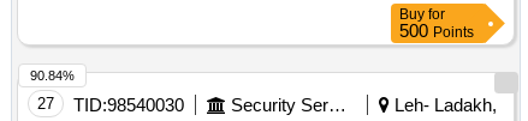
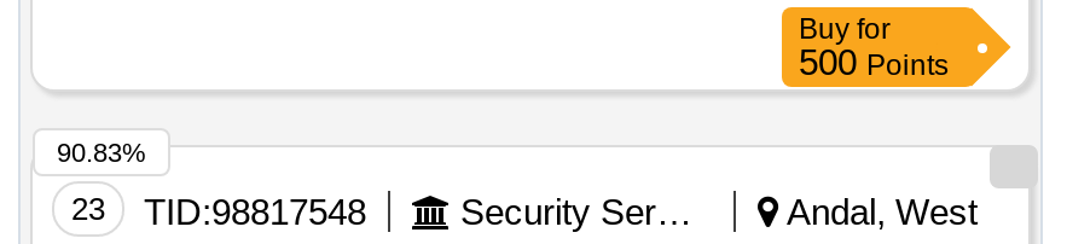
[30,69,75,83] 90.84% -> [57,138,146,167] 90.83%
[37,95,54,113] 27 -> [71,191,105,228] 23
[73,95,184,115] TID:98540030 -> [144,191,366,232] TID:98817548
[390,95,497,115] Leh- Ladakh, -> [779,191,978,232] Andal, West

